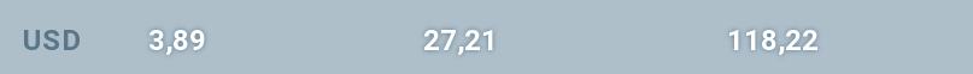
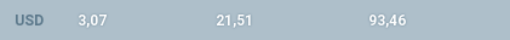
[23,24,206,57] USD 3,89 -> [15,12,107,29] USD 3,07
[423,24,498,57] 27,21 -> [216,12,253,29] 21,51
[727,24,819,57] 118,22 -> [368,12,406,29] 93,46

